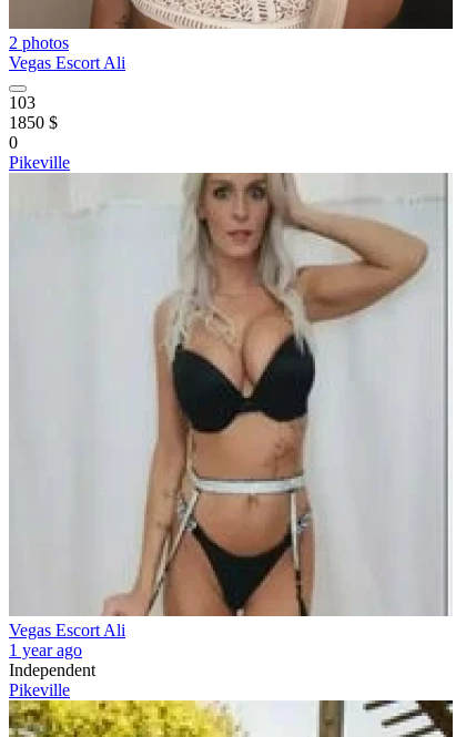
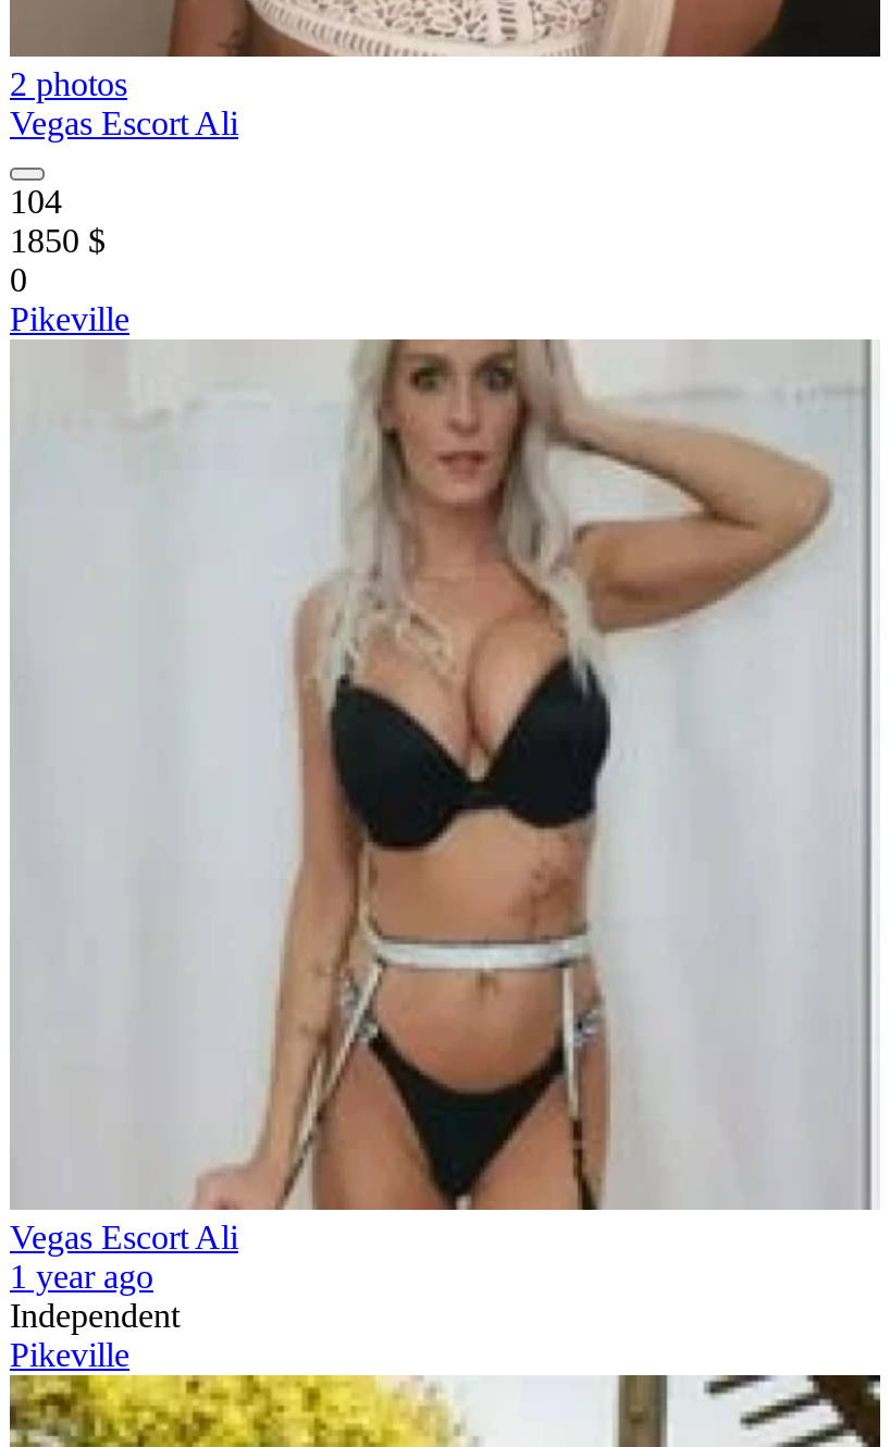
[9,93,36,112] 103 -> [10,183,62,220] 104

